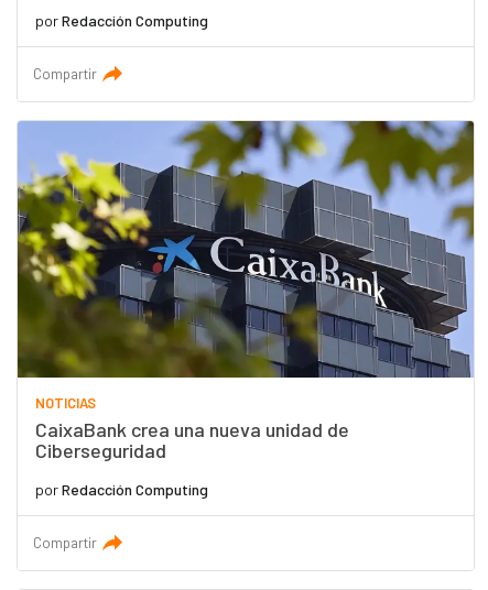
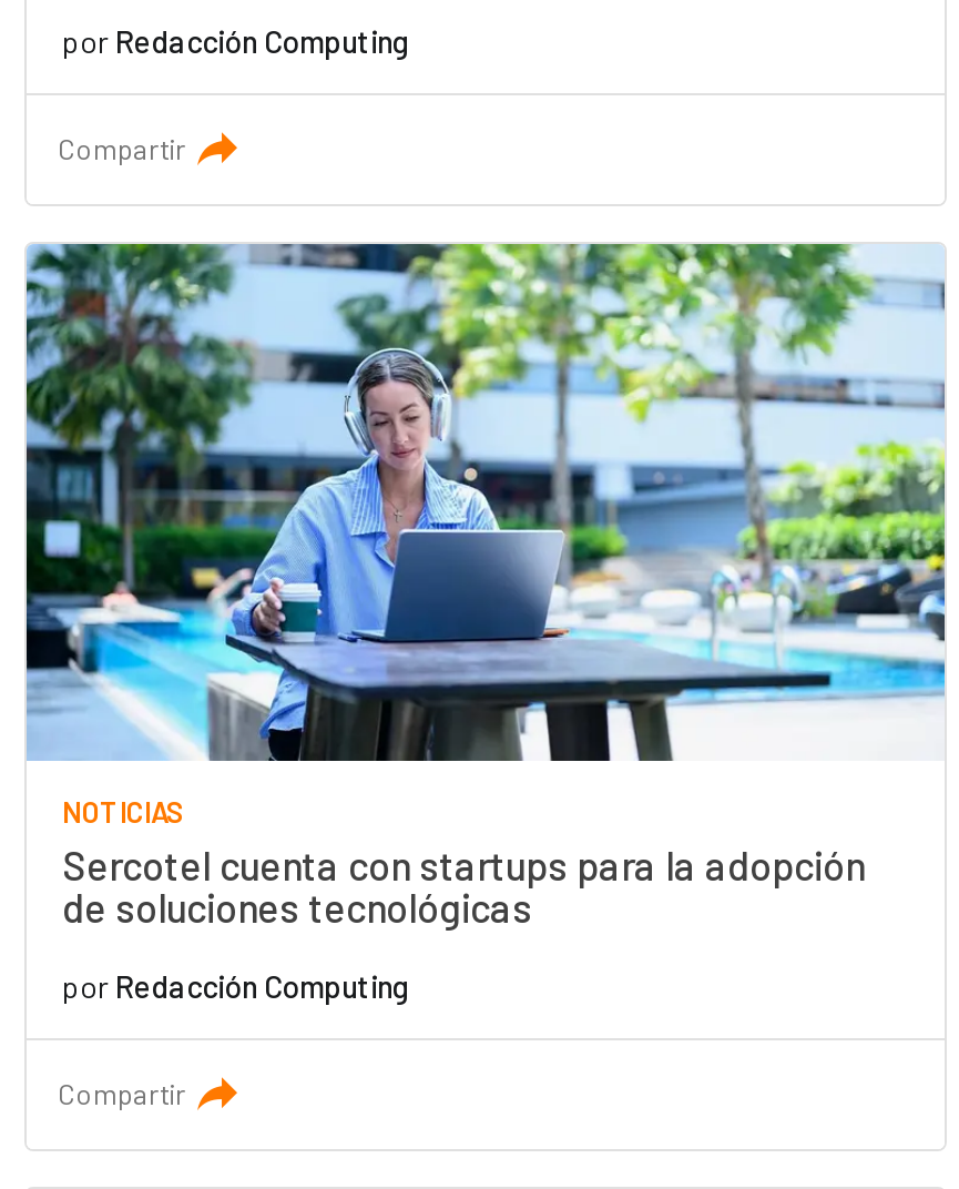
[17,120,475,462] [image] | CaixaBank crea una nueva unidad de | Ciberseguridad -> [24,242,947,931] [image] | Sercotel cuenta con startups para la adopción | de soluciones tecnológicas

